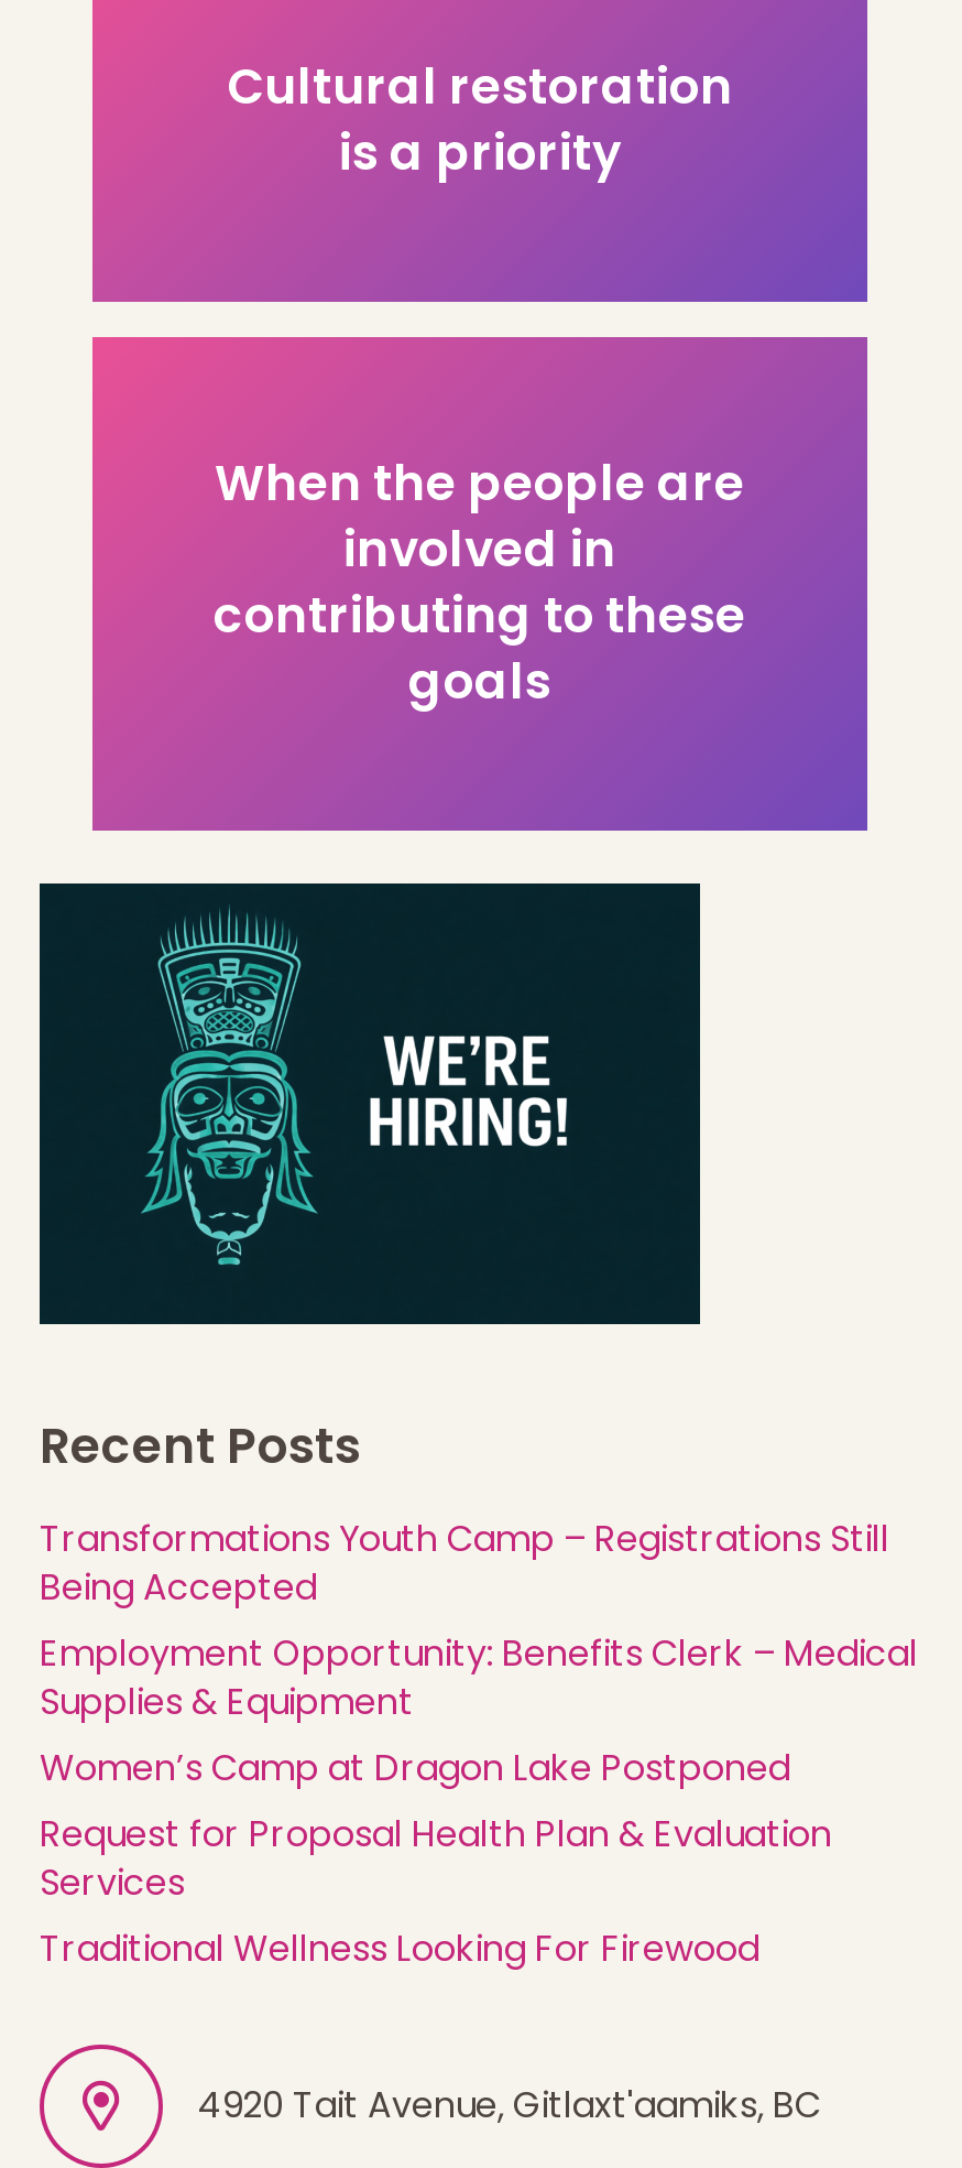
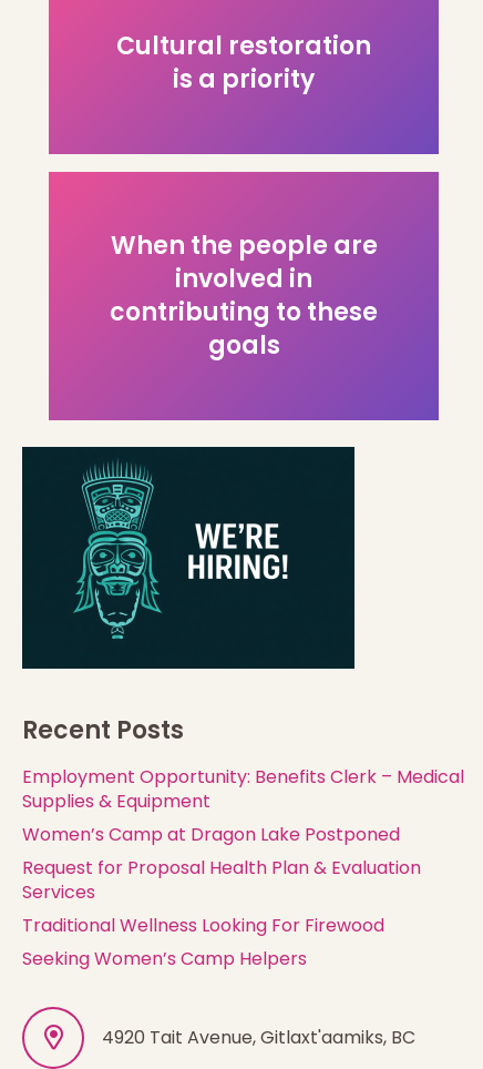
[40,1513,889,1612] Transformations Youth Camp – Registrations Still | Being Accepted -> none
moved [40,1628,918,1974] -> [22,764,464,938]: Employment Opportunity: Benefits Clerk – Medical | Supplies & Equipment | Women’s Camp at Dragon Lake Postponed | Request for Proposal Health Plan & Evaluation | Services | Traditional Wellness Looking For Firewood
none -> [22,946,307,971] Seeking Women’s Camp Helpers

